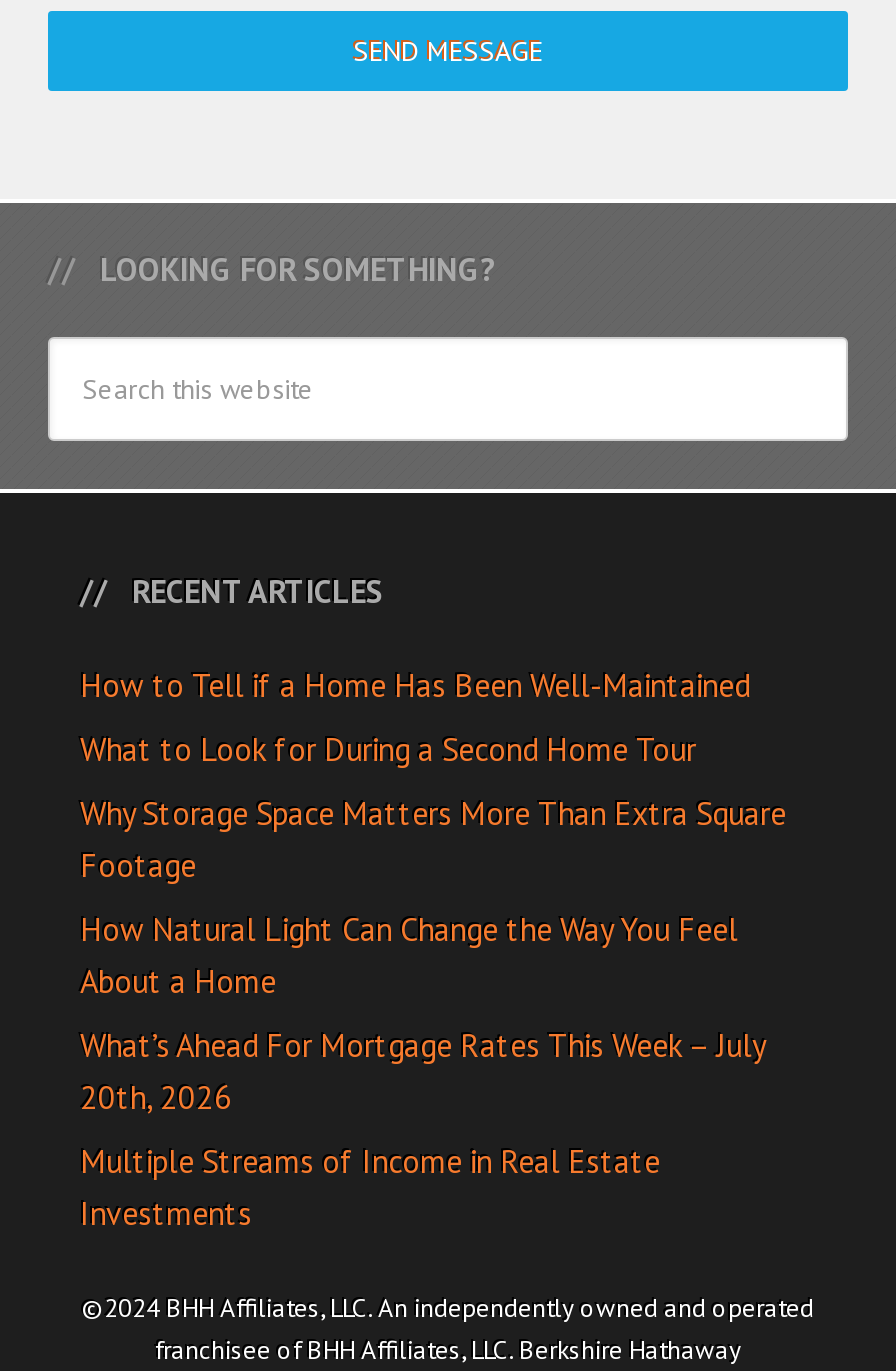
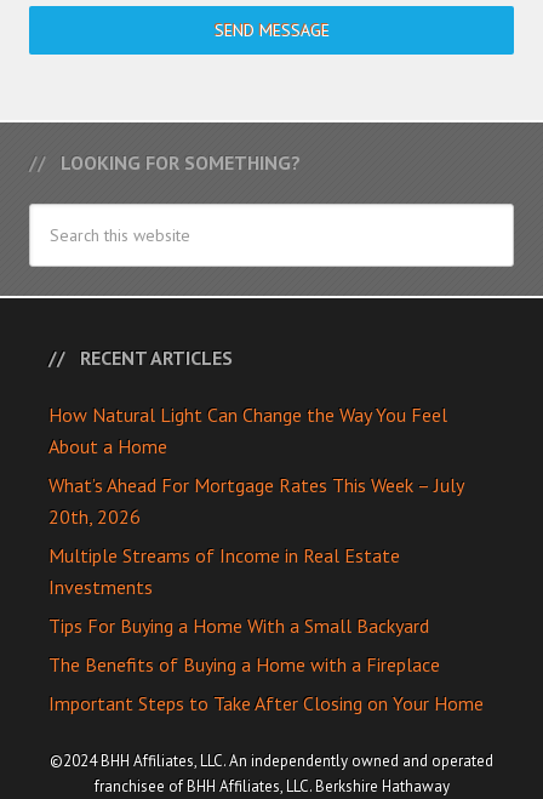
[80,664,786,884] How to Tell if a Home Has Been Well-Maintained | What to Look for During a Second Home Tour | Why Storage Space Matters More Than Extra Square | Footage -> none
moved [80,908,764,1232] -> [48,402,463,598]: How Natural Light Can Change the Way You Feel | About a Home | What’s Ahead For Mortgage Rates This Week – July | 20th, 2026 | Multiple Streams of Income in Real Estate | Investments
none -> [48,613,484,715] Tips For Buying a Home With a Small Backyard | The Benefits of Buying a Home with a Fireplace | Important Steps to Take After Closing on Your Home

